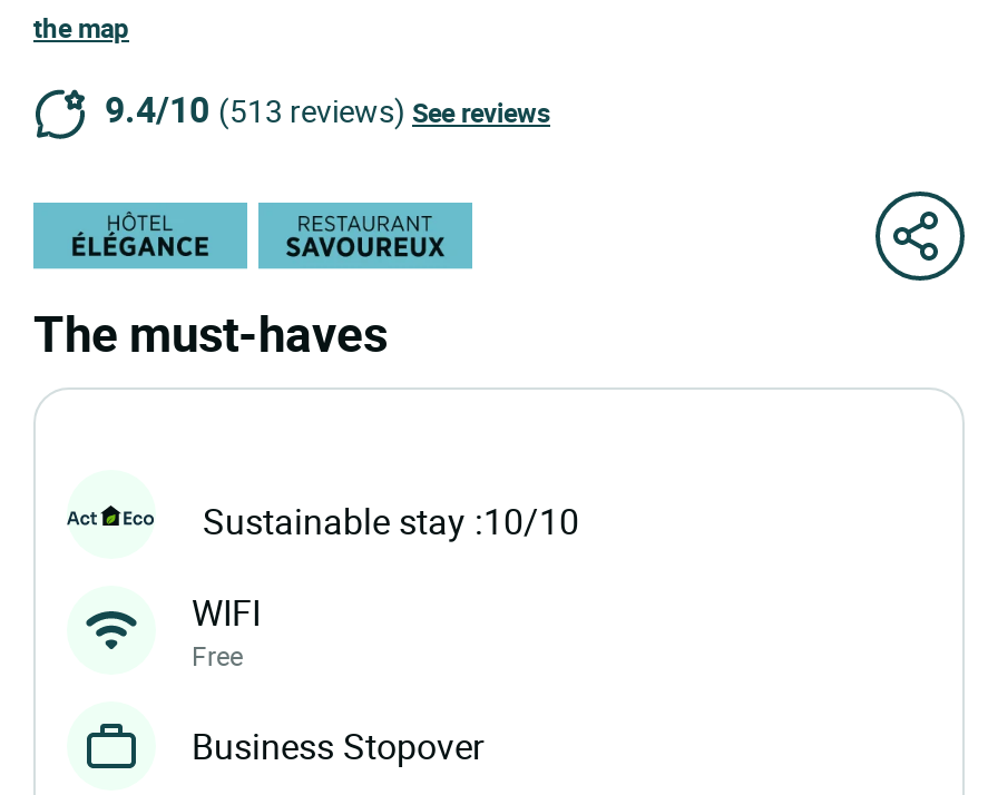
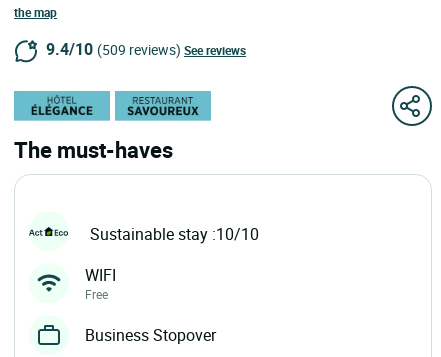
[105,85,550,134] 9.4/10 (513 reviews) See reviews -> [46,38,246,60] 9.4/10 (509 reviews) See reviews

